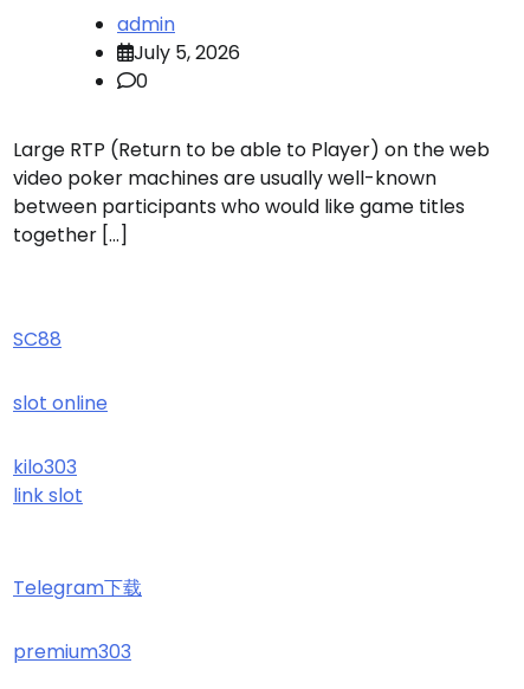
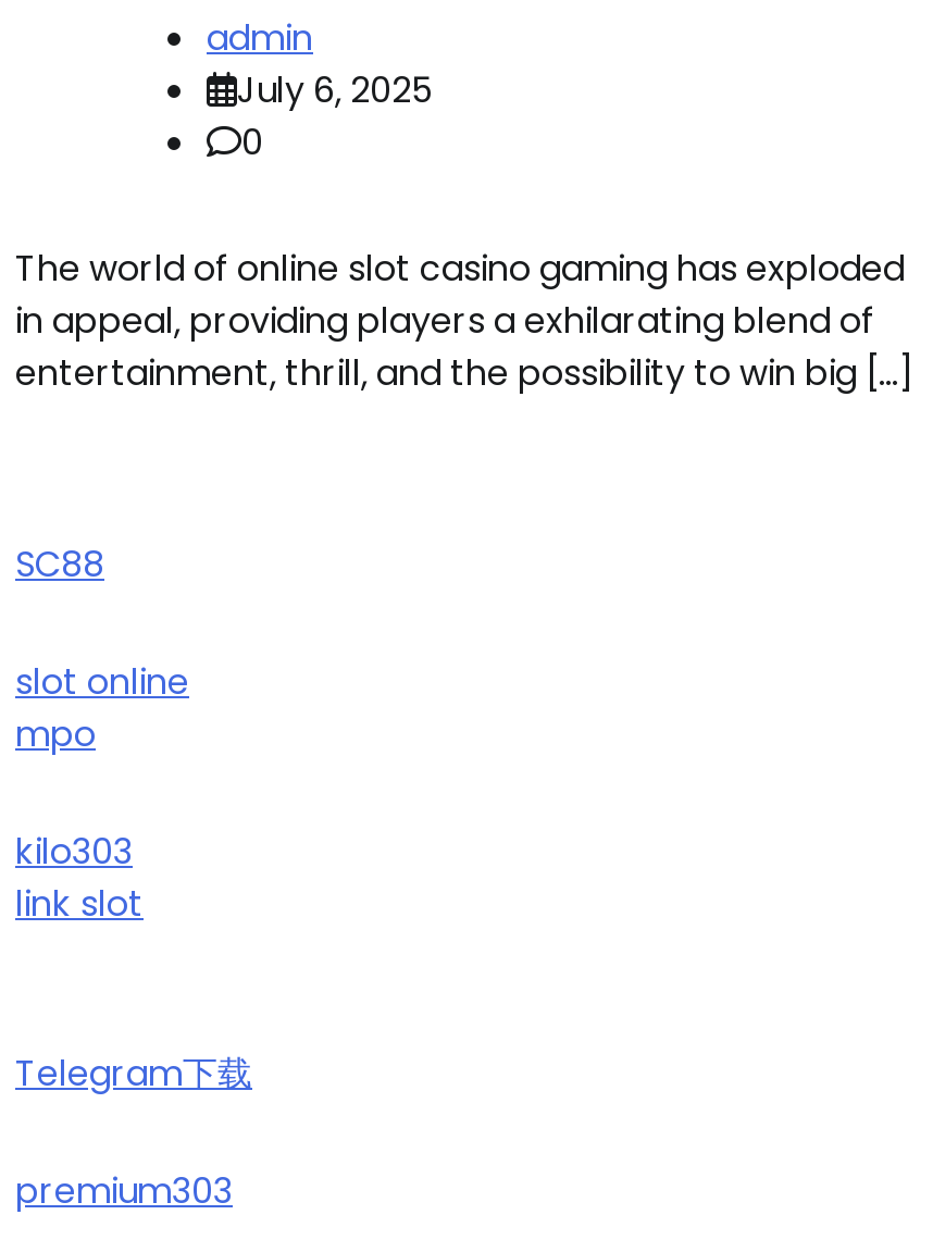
[134,39,240,66] July 5, 2026 -> [237,64,433,114] July 6, 2025
[13,136,490,248] Large RTP (Return to be able to Player) on the web | video poker machines are usually well-known | between participants who would like game titles | together […] -> [15,243,913,397] The world of online slot casino gaming has exploded | in appeal, providing players a exhilarating blend of | entertainment, thrill, and the possibility to win big […]
moved [13,325,108,416] -> [15,539,189,706]: SC88 | slot online
none -> [15,708,96,758] mpo

